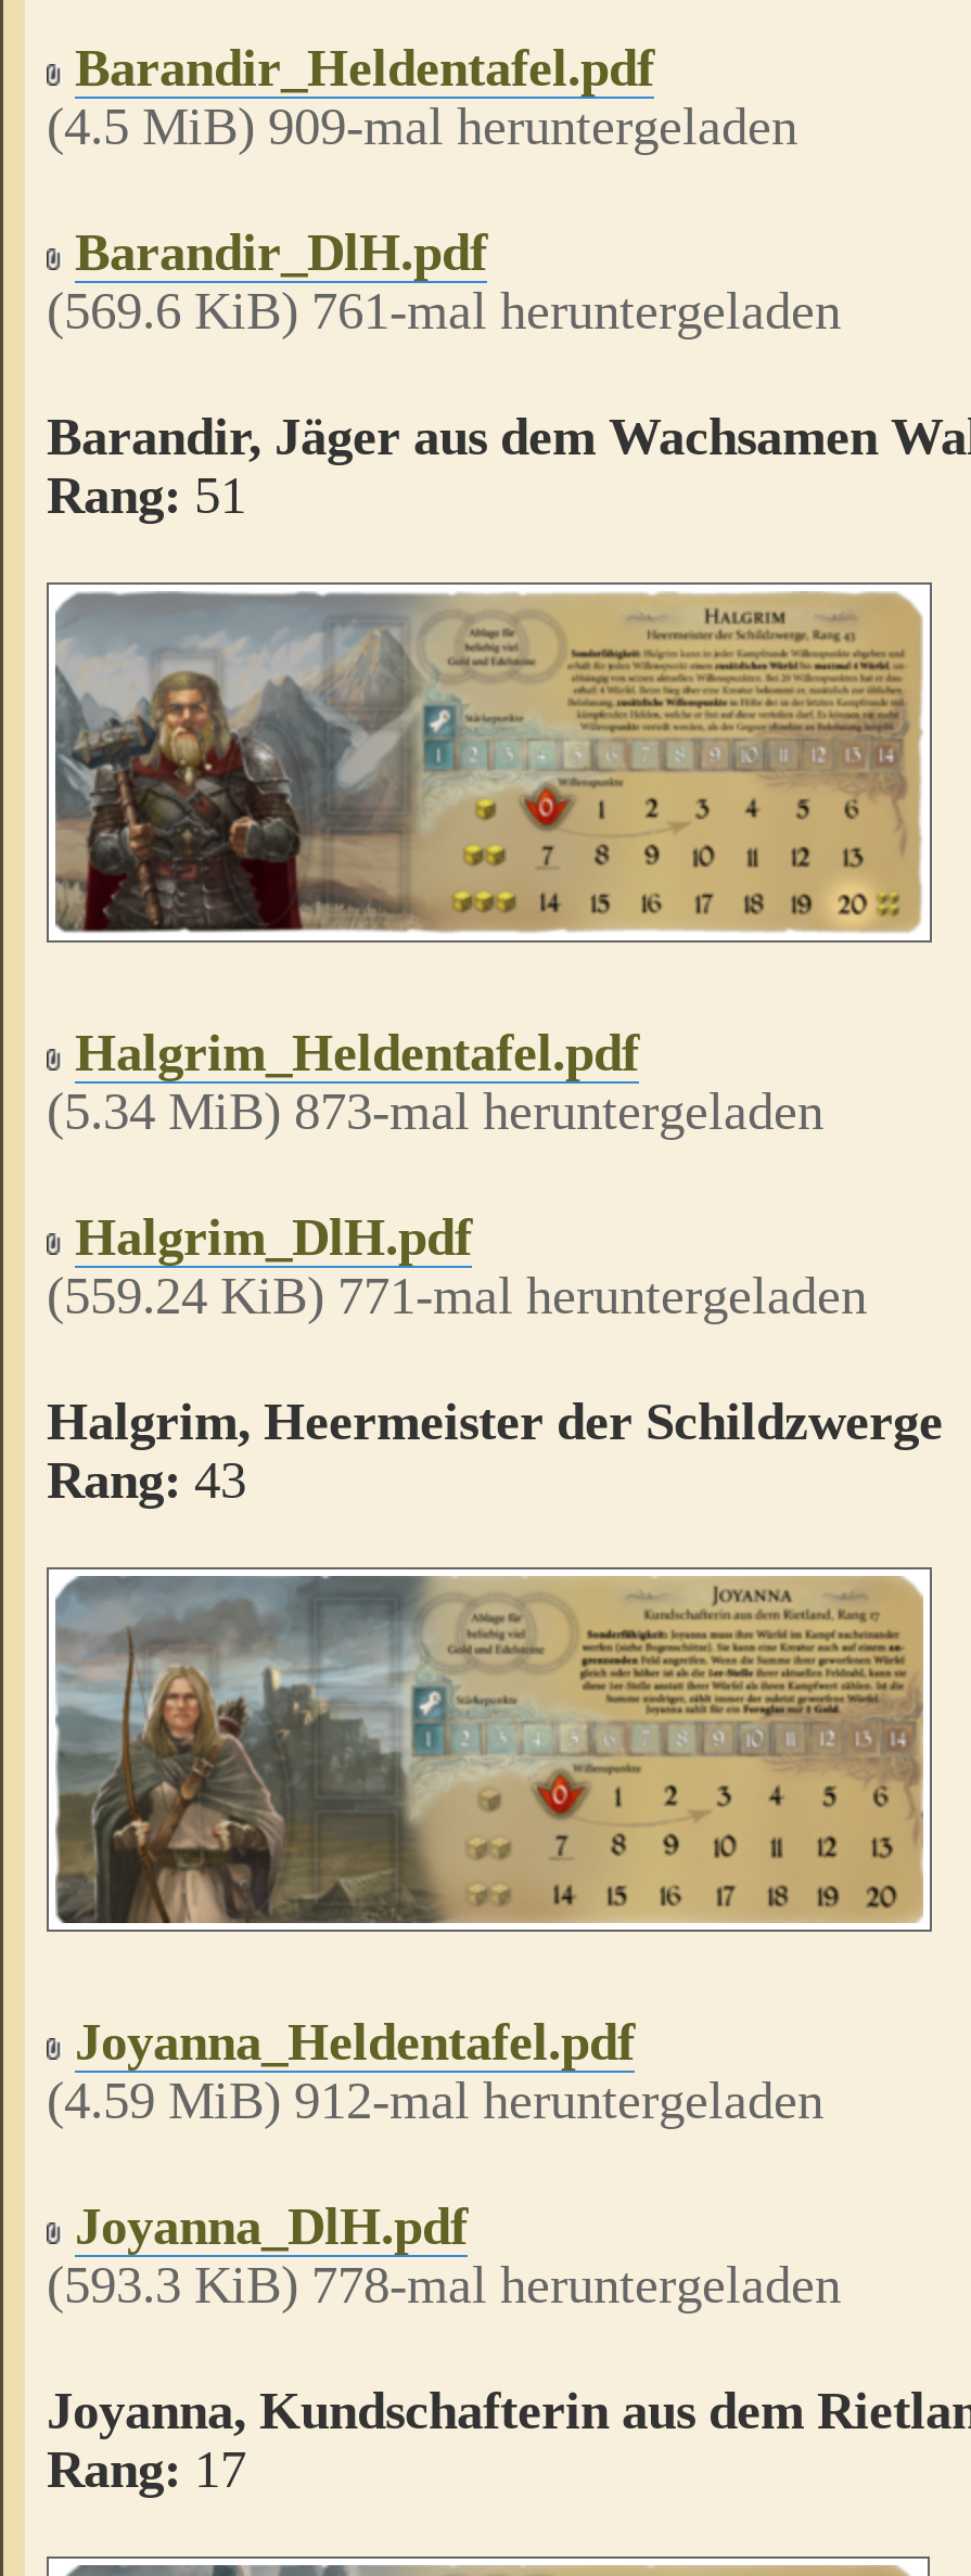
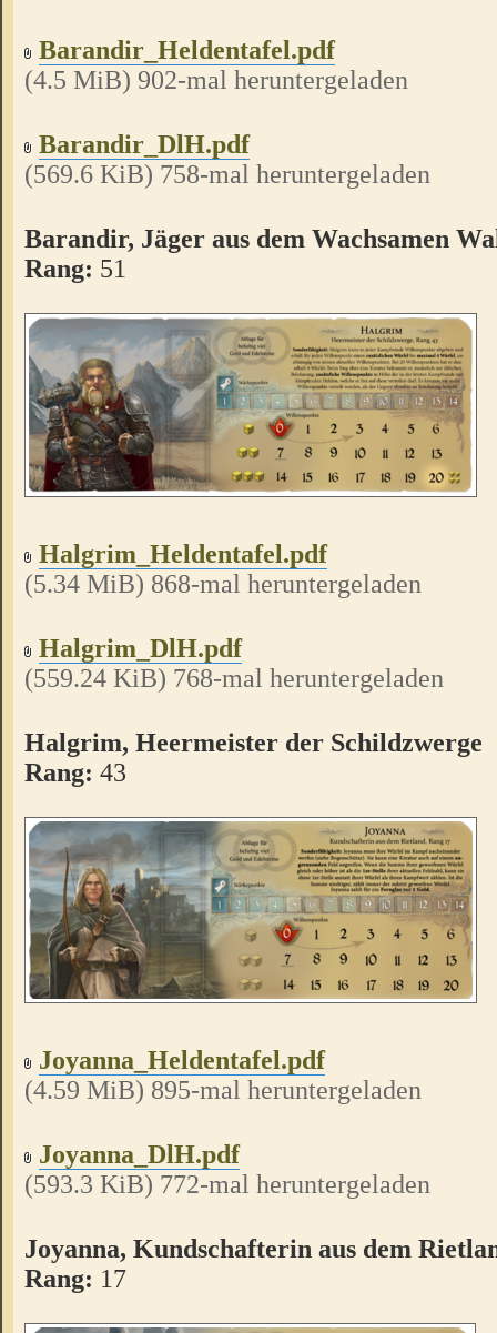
[47,96,797,155] (4.5 MiB) 909-mal heruntergeladen -> [24,64,408,94] (4.5 MiB) 902-mal heruntergeladen
[47,280,841,339] (569.6 KiB) 761-mal heruntergeladen -> [24,158,430,188] (569.6 KiB) 758-mal heruntergeladen
[47,1081,823,1140] (5.34 MiB) 873-mal heruntergeladen -> [24,568,422,598] (5.34 MiB) 868-mal heruntergeladen
[47,1265,867,1324] (559.24 KiB) 771-mal heruntergeladen -> [24,662,444,692] (559.24 KiB) 768-mal heruntergeladen
[47,2070,823,2129] (4.59 MiB) 912-mal heruntergeladen -> [24,1074,422,1104] (4.59 MiB) 895-mal heruntergeladen
[47,2255,841,2313] (593.3 KiB) 778-mal heruntergeladen -> [24,1169,430,1198] (593.3 KiB) 772-mal heruntergeladen

